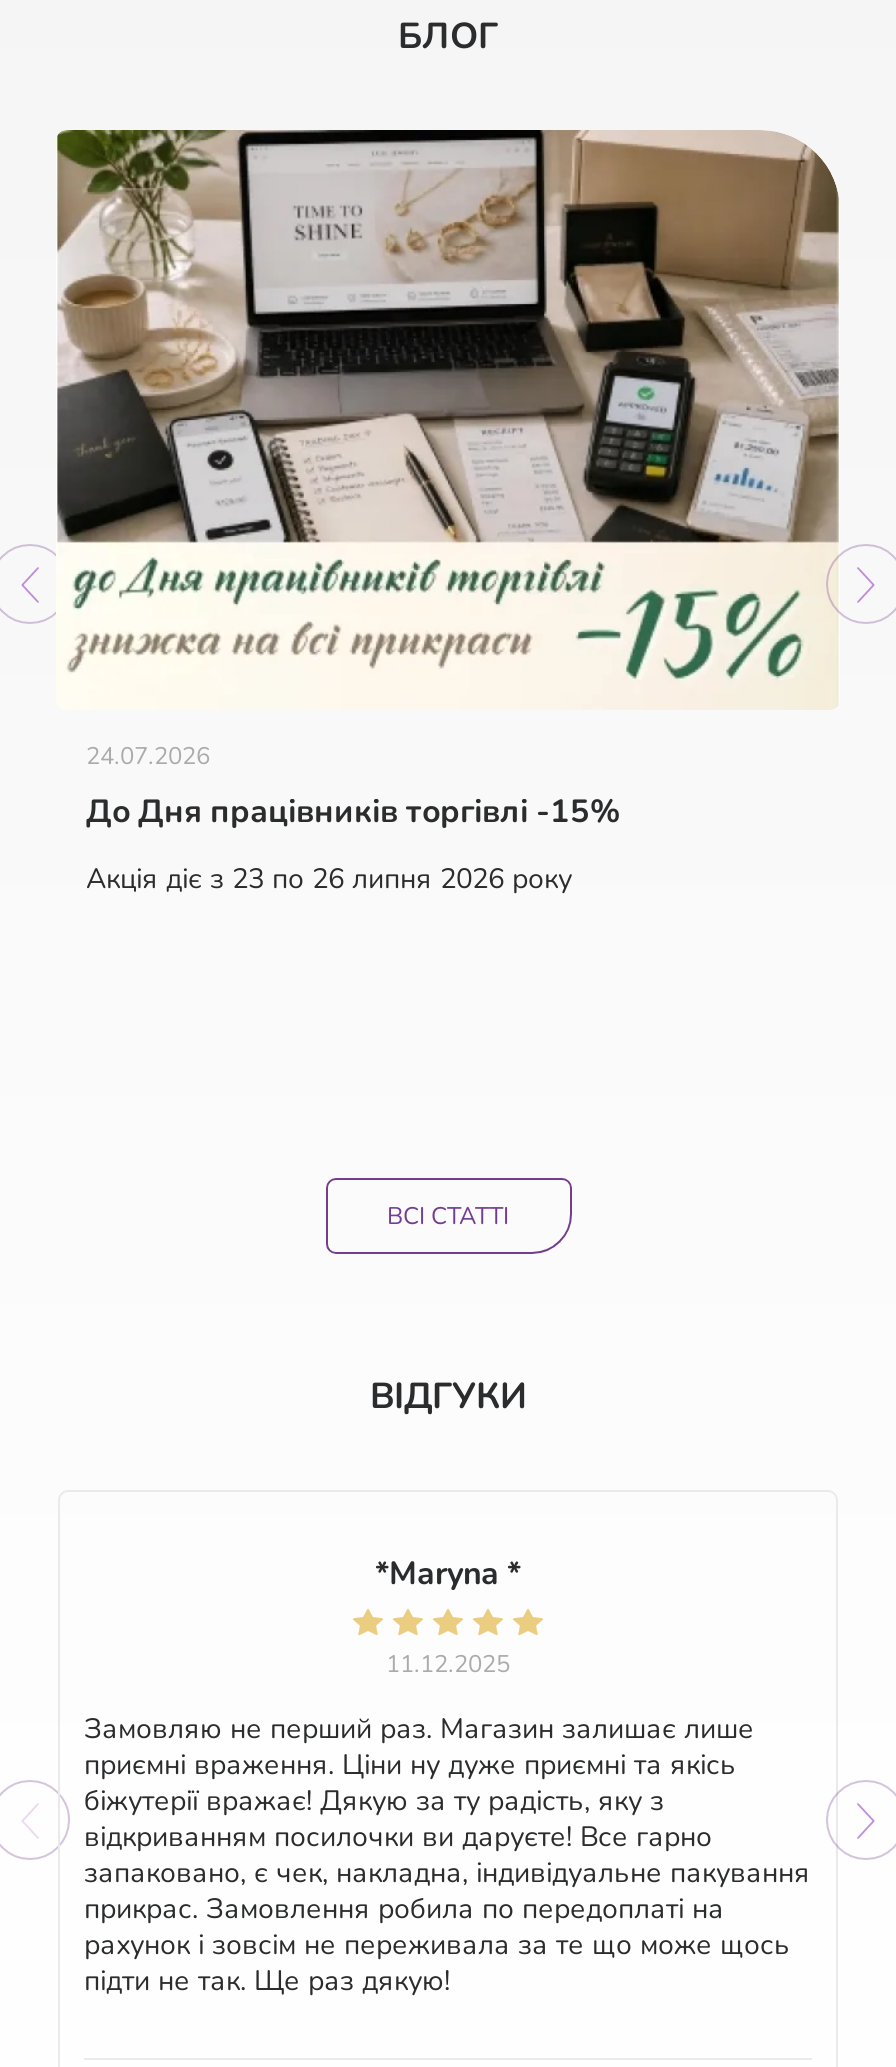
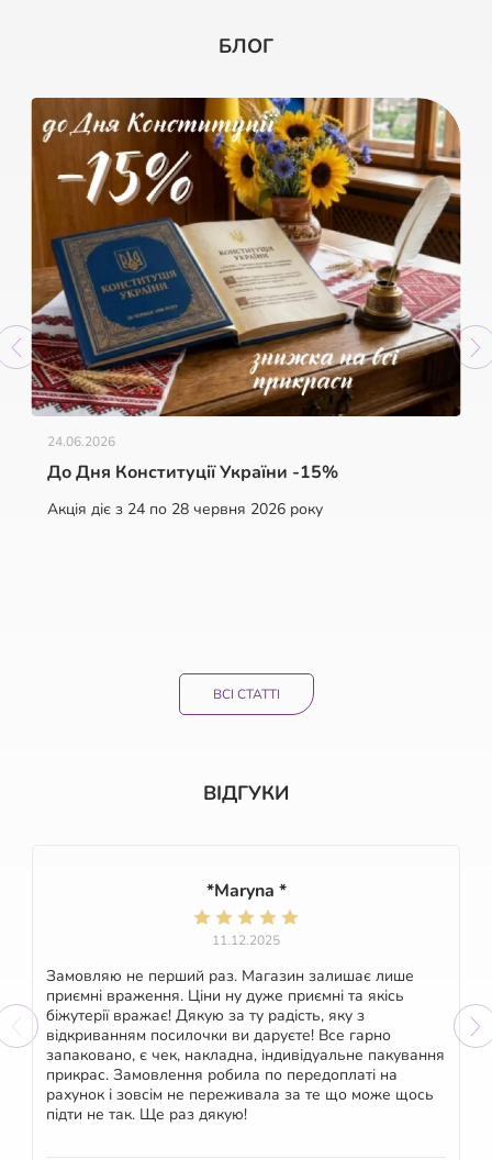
[56,128,840,773] [image] | 24.07.2026 -> [31,97,462,451] [image] | 24.06.2026
[86,791,620,835] До Дня працівників торгівлі -15% -> [47,461,338,485] До Дня Конституції України -15%
[86,861,572,899] Акція діє з 23 по 26 липня 2026 року -> [47,499,323,520] Акція діє з 24 по 28 червня 2026 року

